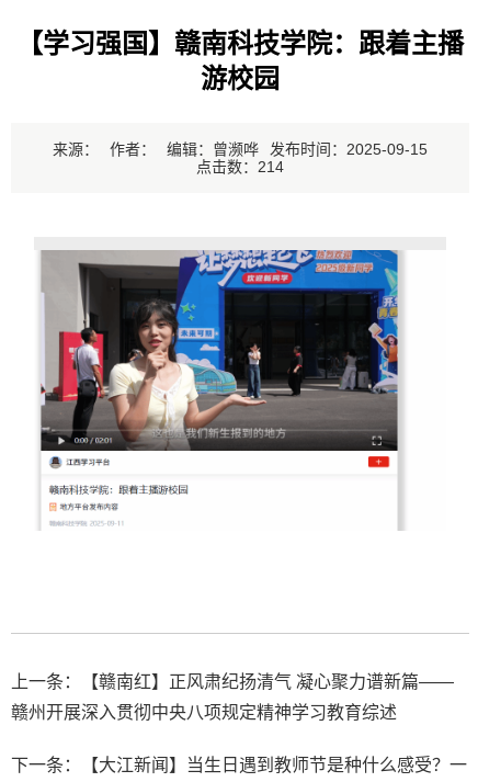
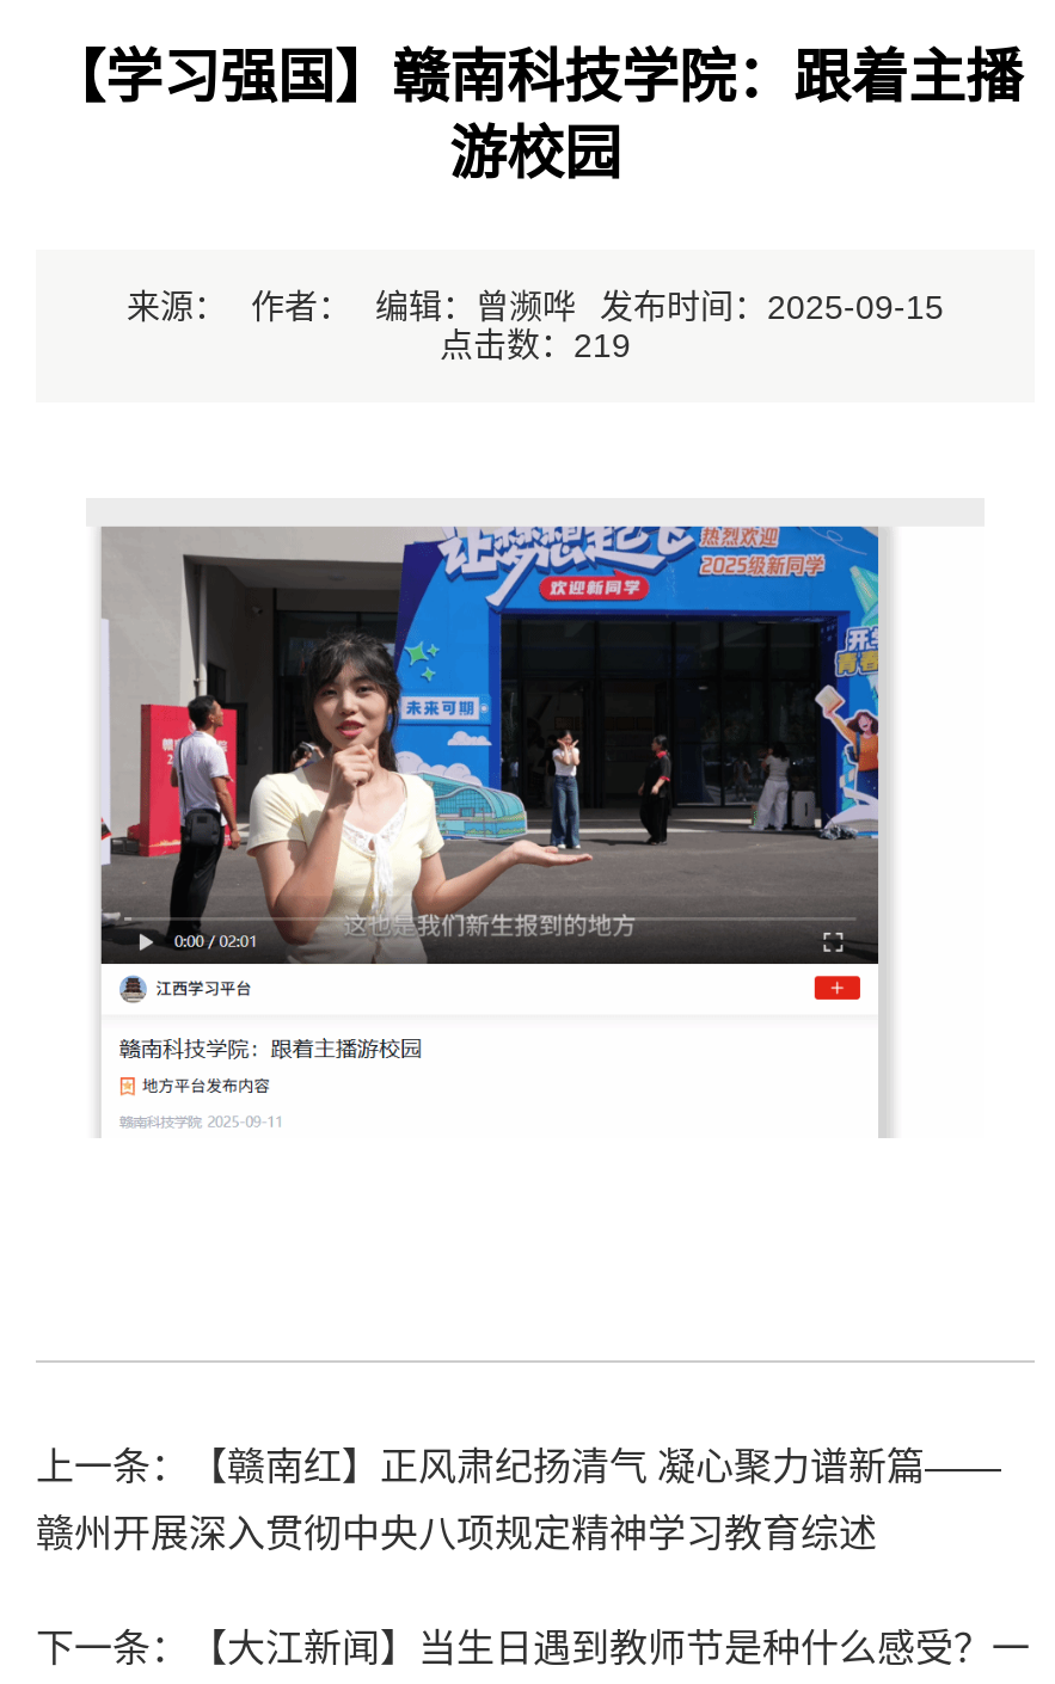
[196,158,284,176] 点击数：214 -> [440,327,631,365] 点击数：219

